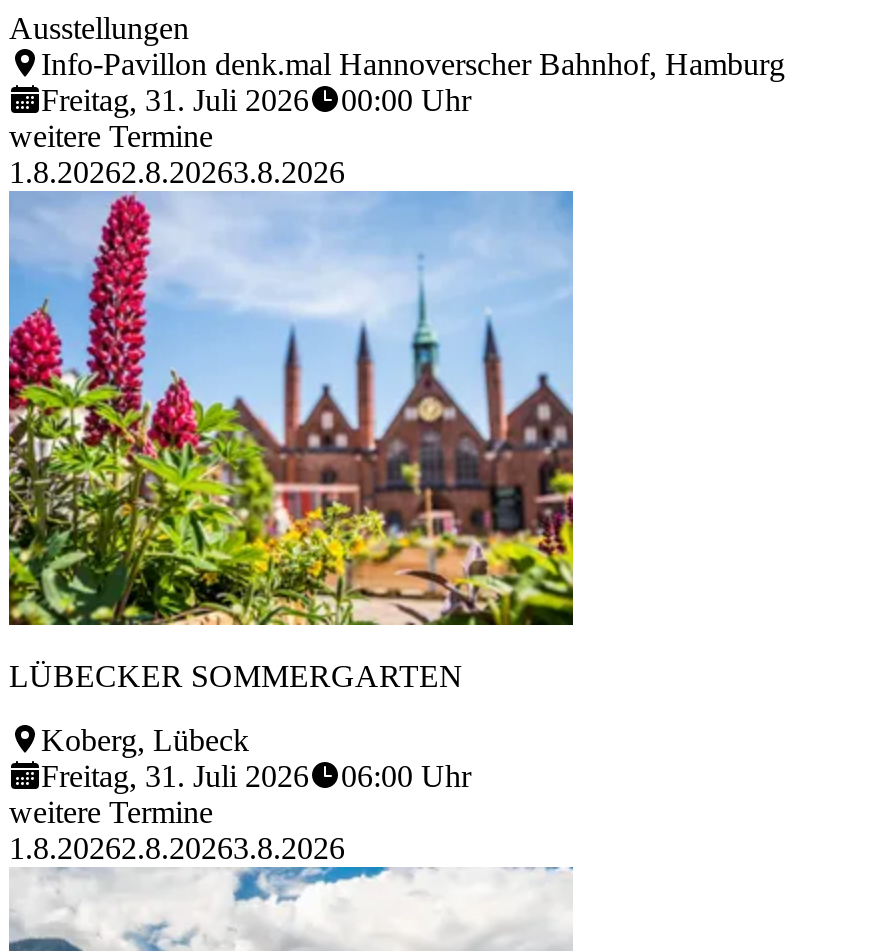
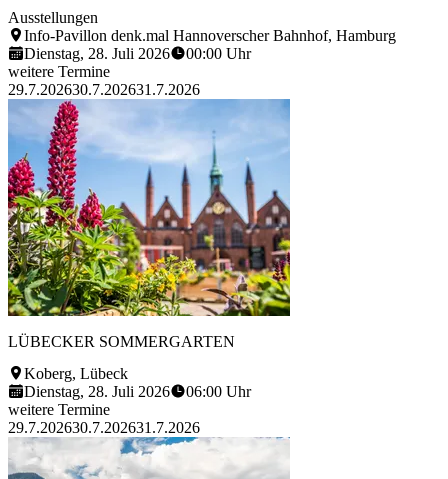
[41,83,309,117] Freitag, 31. Juli 2026 -> [24,45,170,62] Dienstag, 28. Juli 2026
[9,155,345,189] 1.8.20262.8.20263.8.2026 -> [8,81,200,98] 29.7.202630.7.202631.7.2026
[41,758,309,792] Freitag, 31. Juli 2026 -> [24,383,170,400] Dienstag, 28. Juli 2026
[9,830,345,864] 1.8.20262.8.20263.8.2026 -> [8,419,200,436] 29.7.202630.7.202631.7.2026

